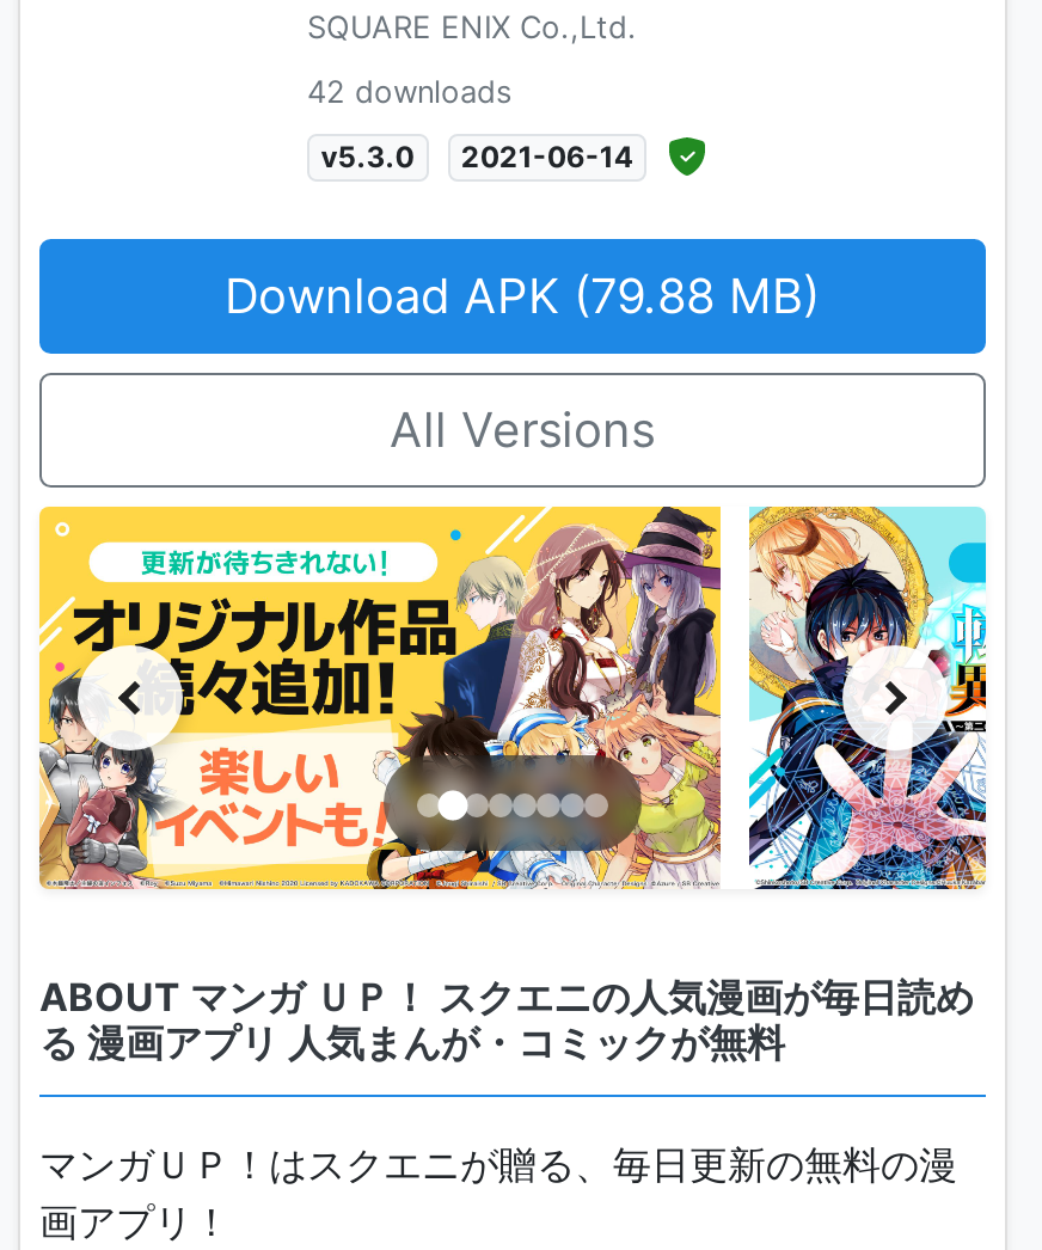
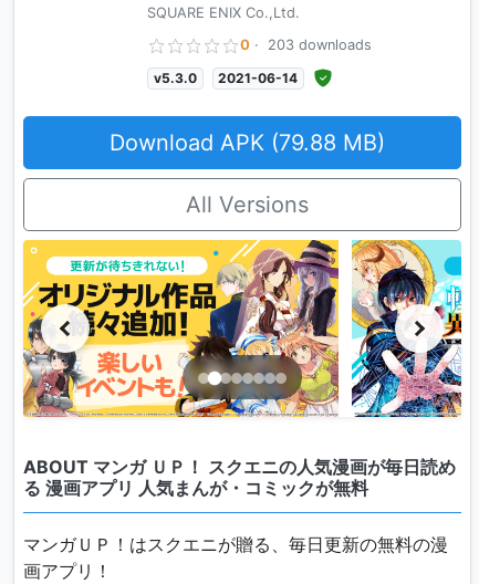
[307,73,513,109] 42 downloads -> [240,36,372,53] 0 · 203 downloads

